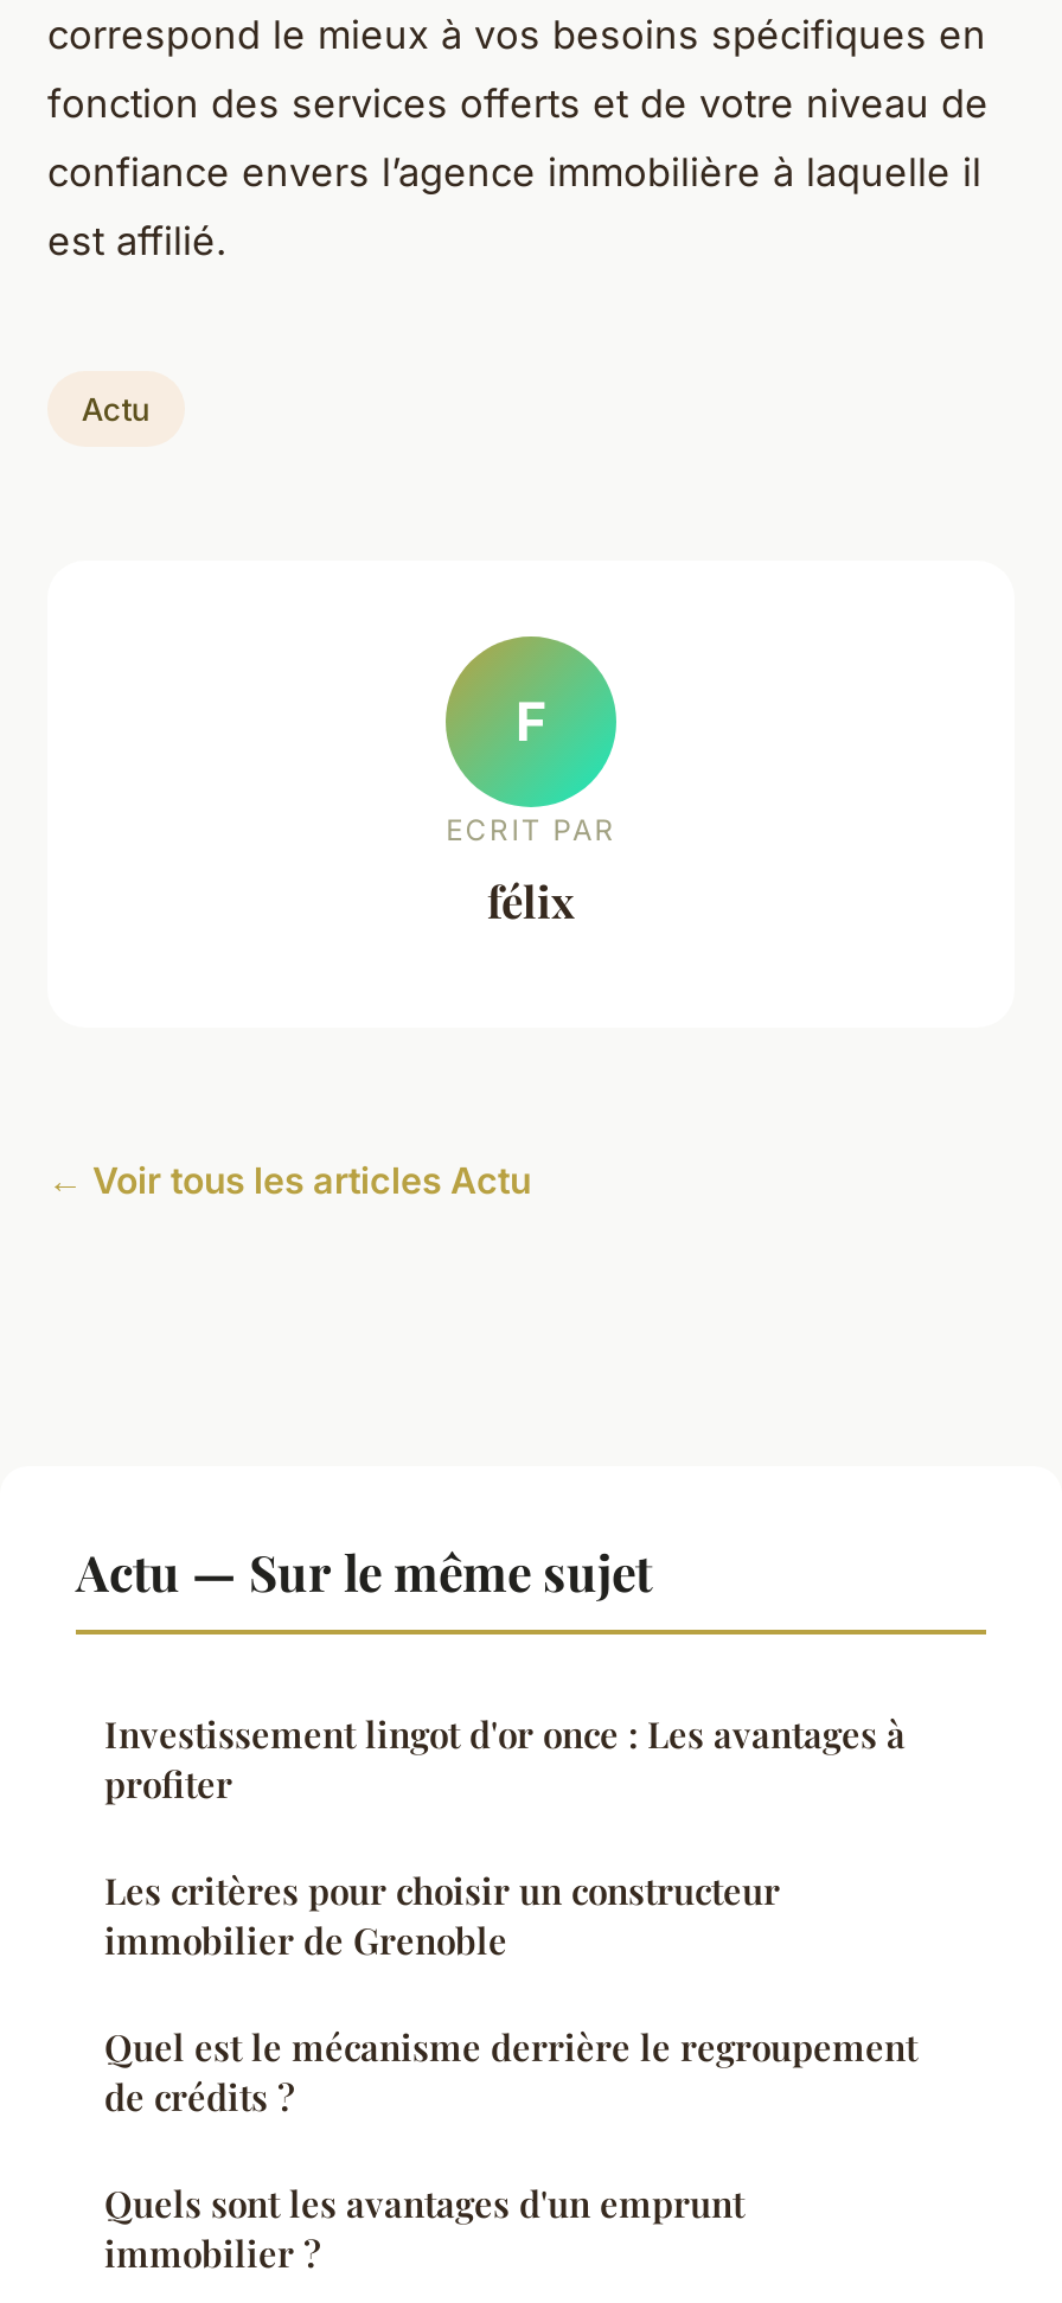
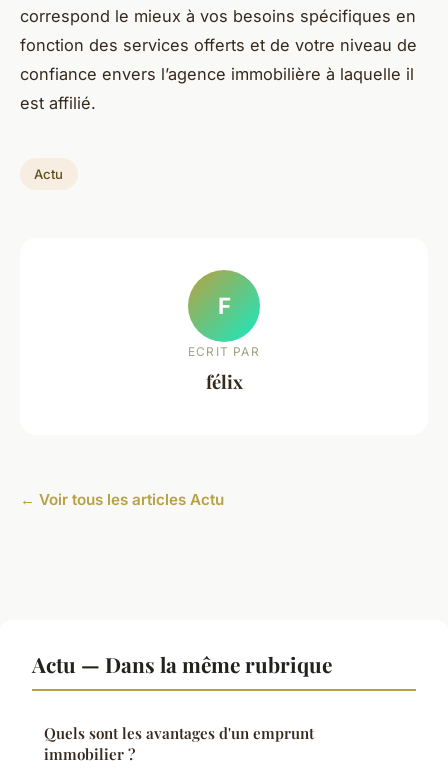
[76,1538,917,2121] Actu — Sur le même sujet | Investissement lingot d'or once : Les avantages à | profiter | Les critères pour choisir un constructeur | immobilier de Grenoble | Quel est le mécanisme derrière le regroupement | de crédits ? -> [32,650,332,678] Actu — Dans la même rubrique

